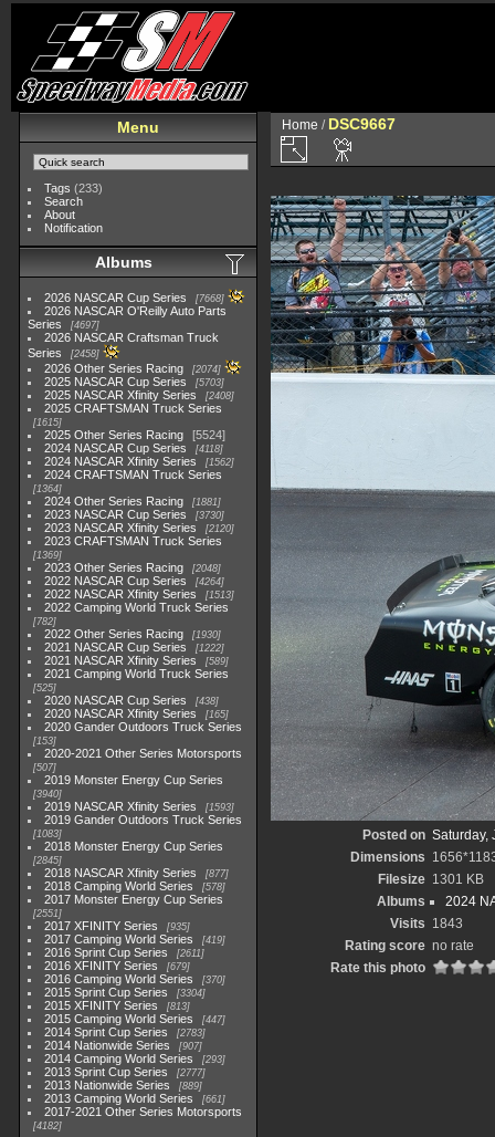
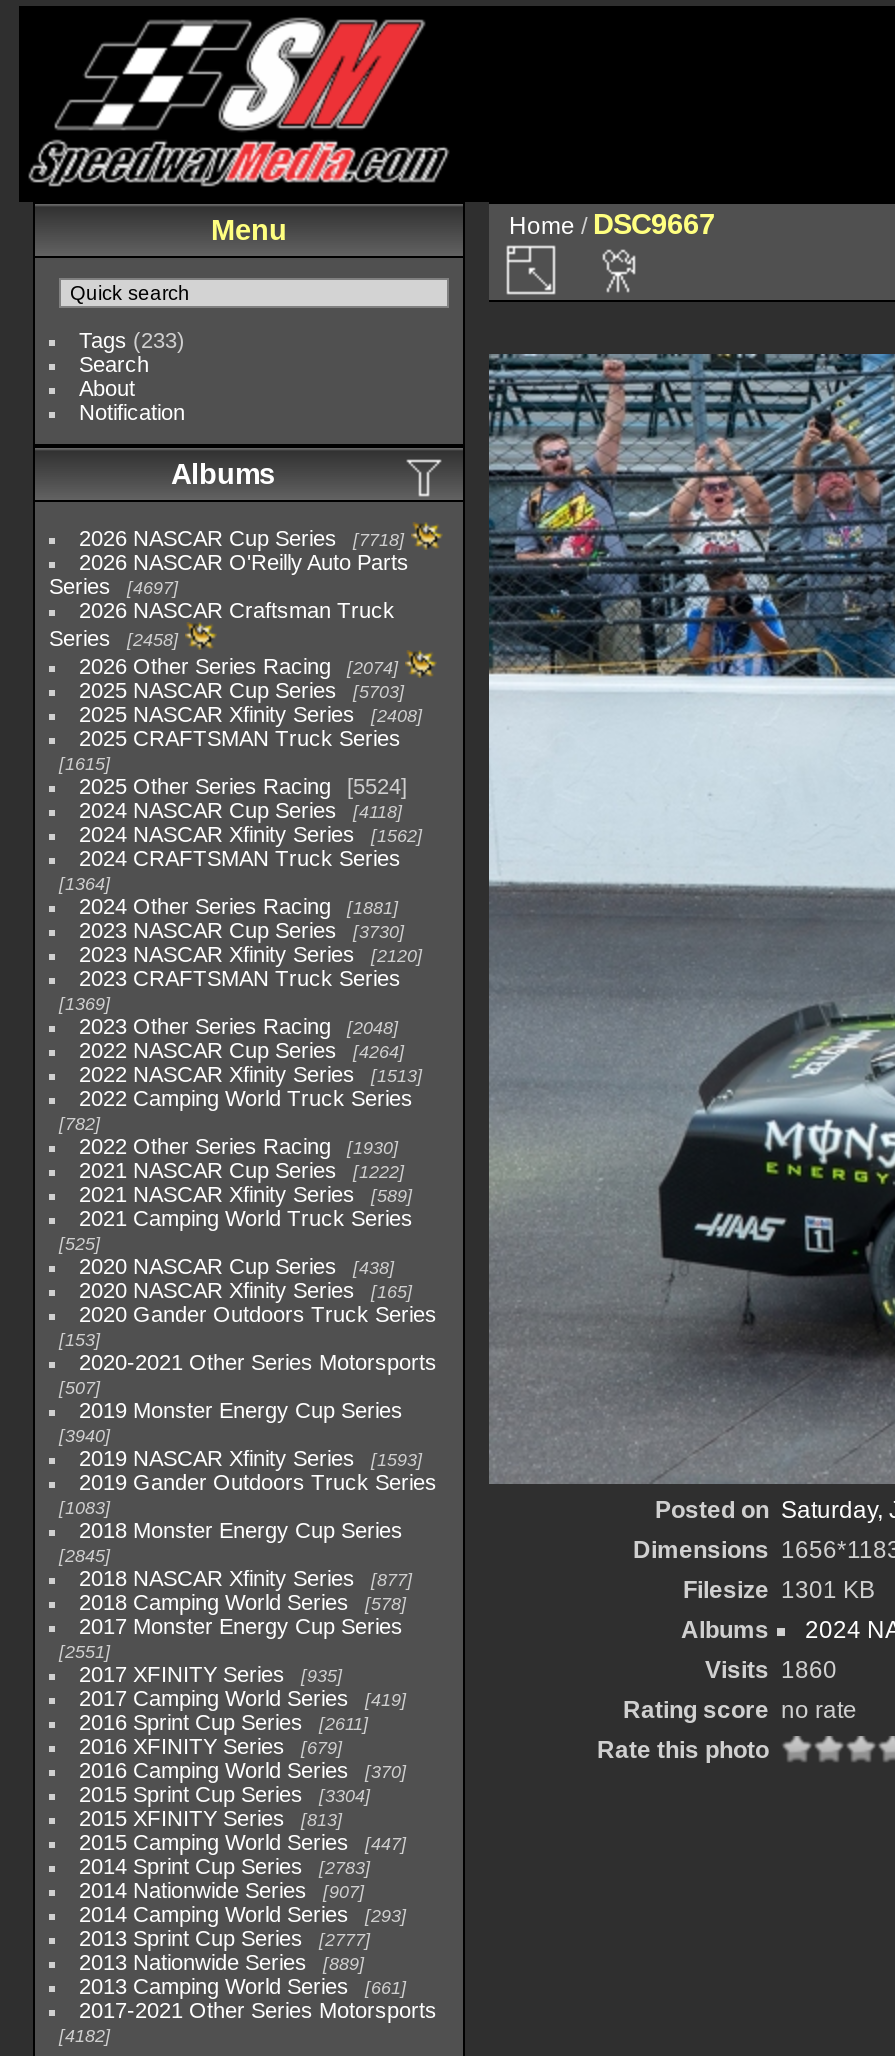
[44,291,221,304] 2026 NASCAR Cup Series 7668 -> [79,526,399,550] 2026 NASCAR Cup Series 7718
[390,916,463,931] Visits 1843 -> [705,1656,837,1684] Visits 1860

